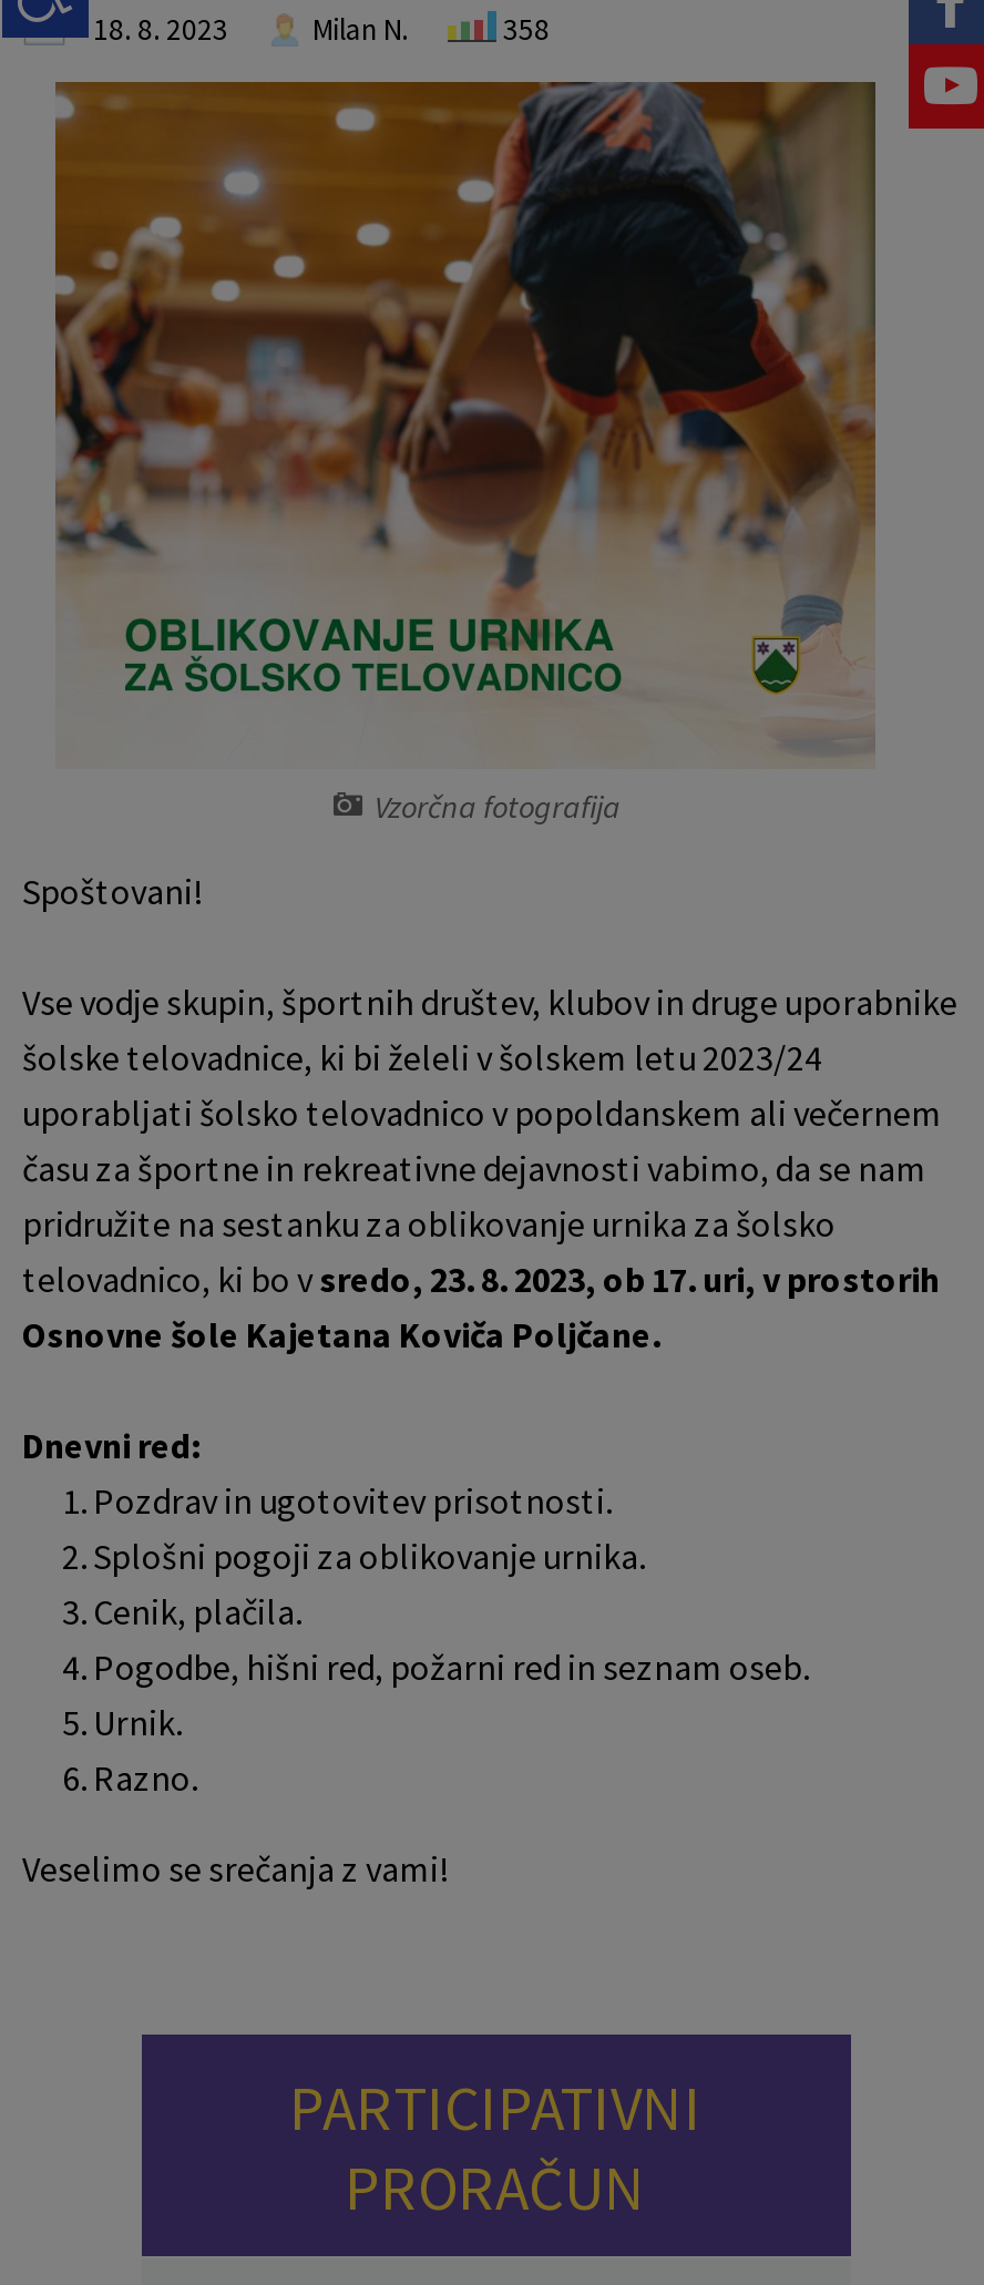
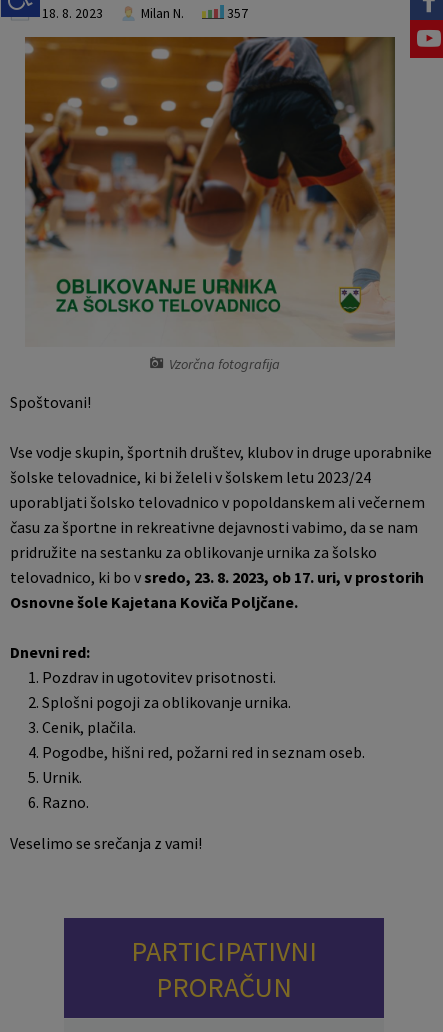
[503,11,550,49] 358 -> [227,5,248,22] 357

